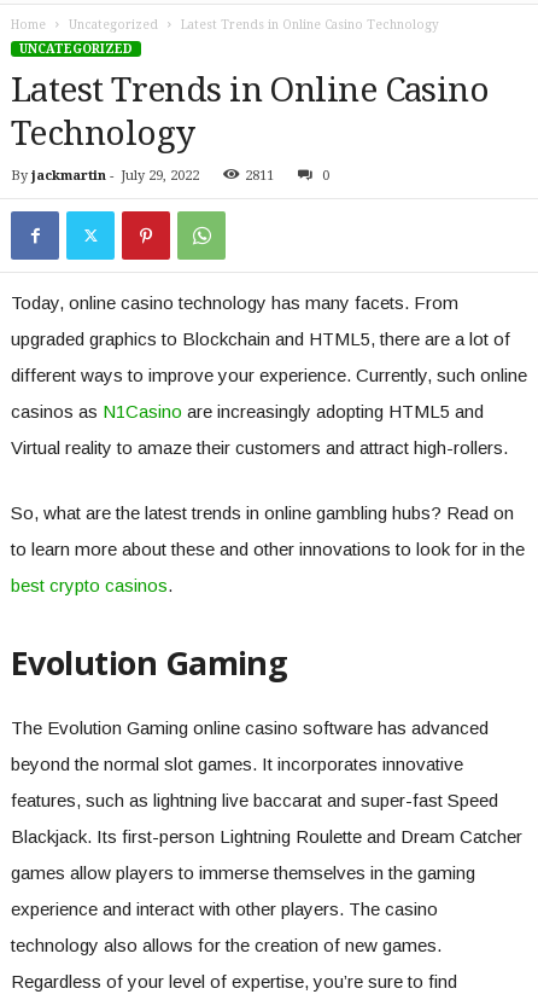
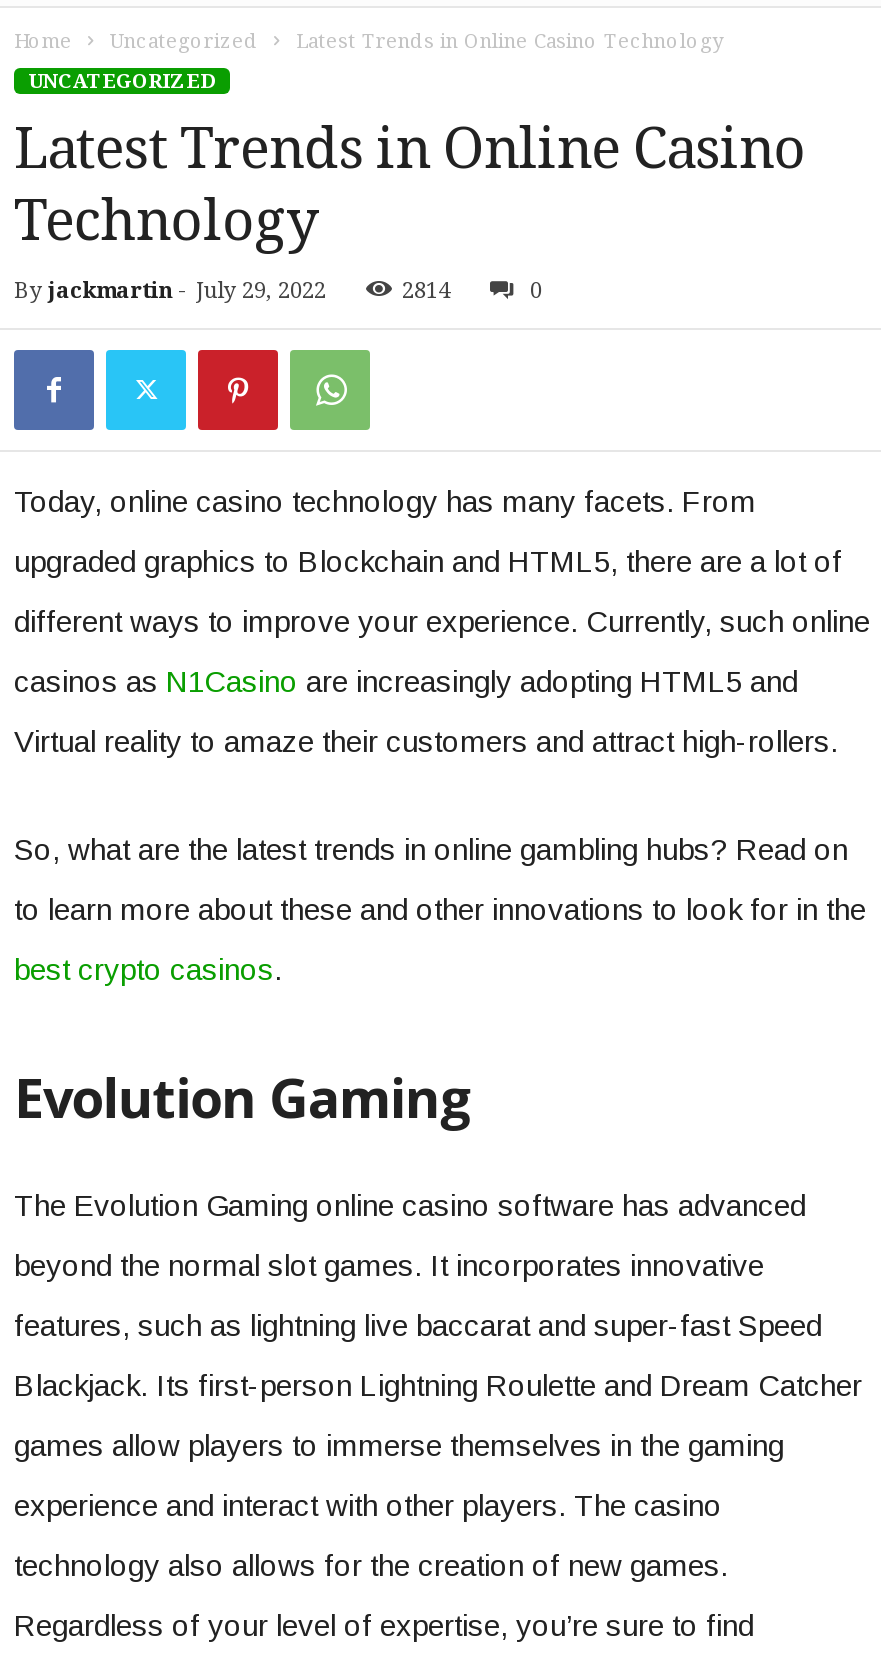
[245,168,274,184] 2811 -> [402,278,450,304] 2814

